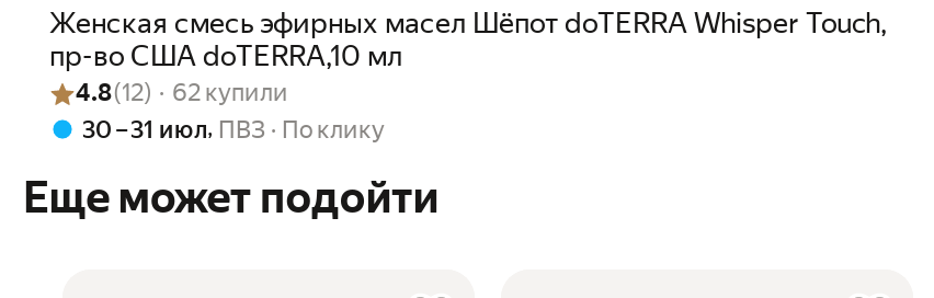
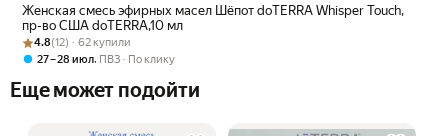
[82,115,385,144] 30 – 31 июл, ПВЗ По клику -> [37,52,175,66] 27 – 28 июл, ПВЗ По клику

